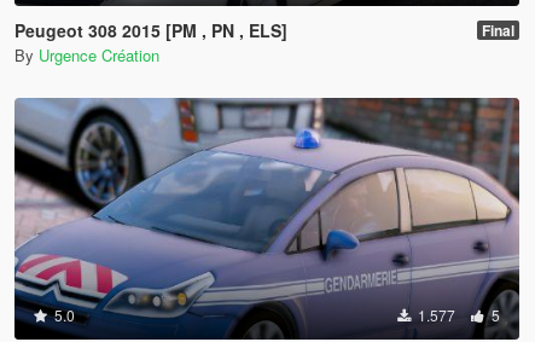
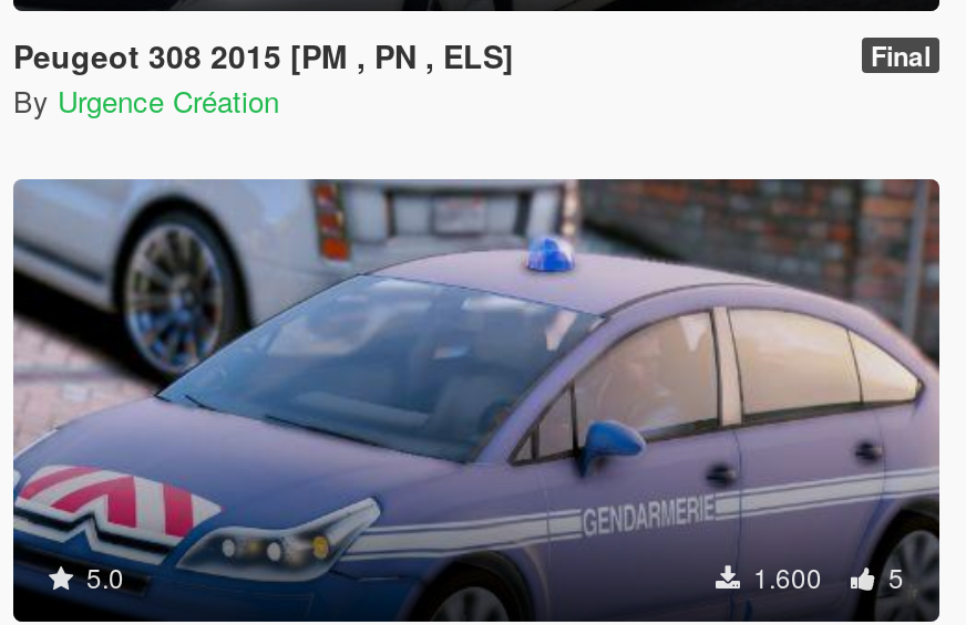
[414,305,500,325] 1.577 5 -> [747,558,904,596] 1.600 5

